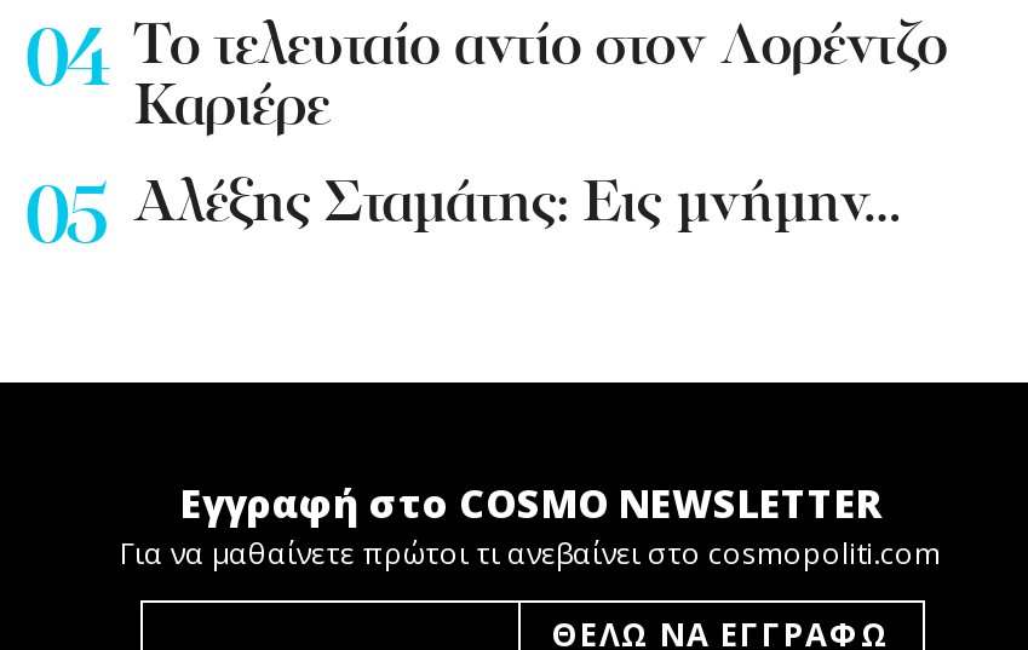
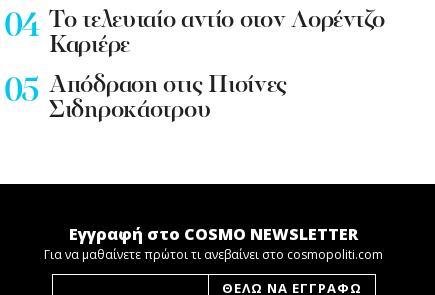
[133,176,901,234] Αλέξης Σταμάτης: Εις μνήμην… -> [49,73,287,122] Απόδραση στις Πισίνες | Σιδηροκάστρου

